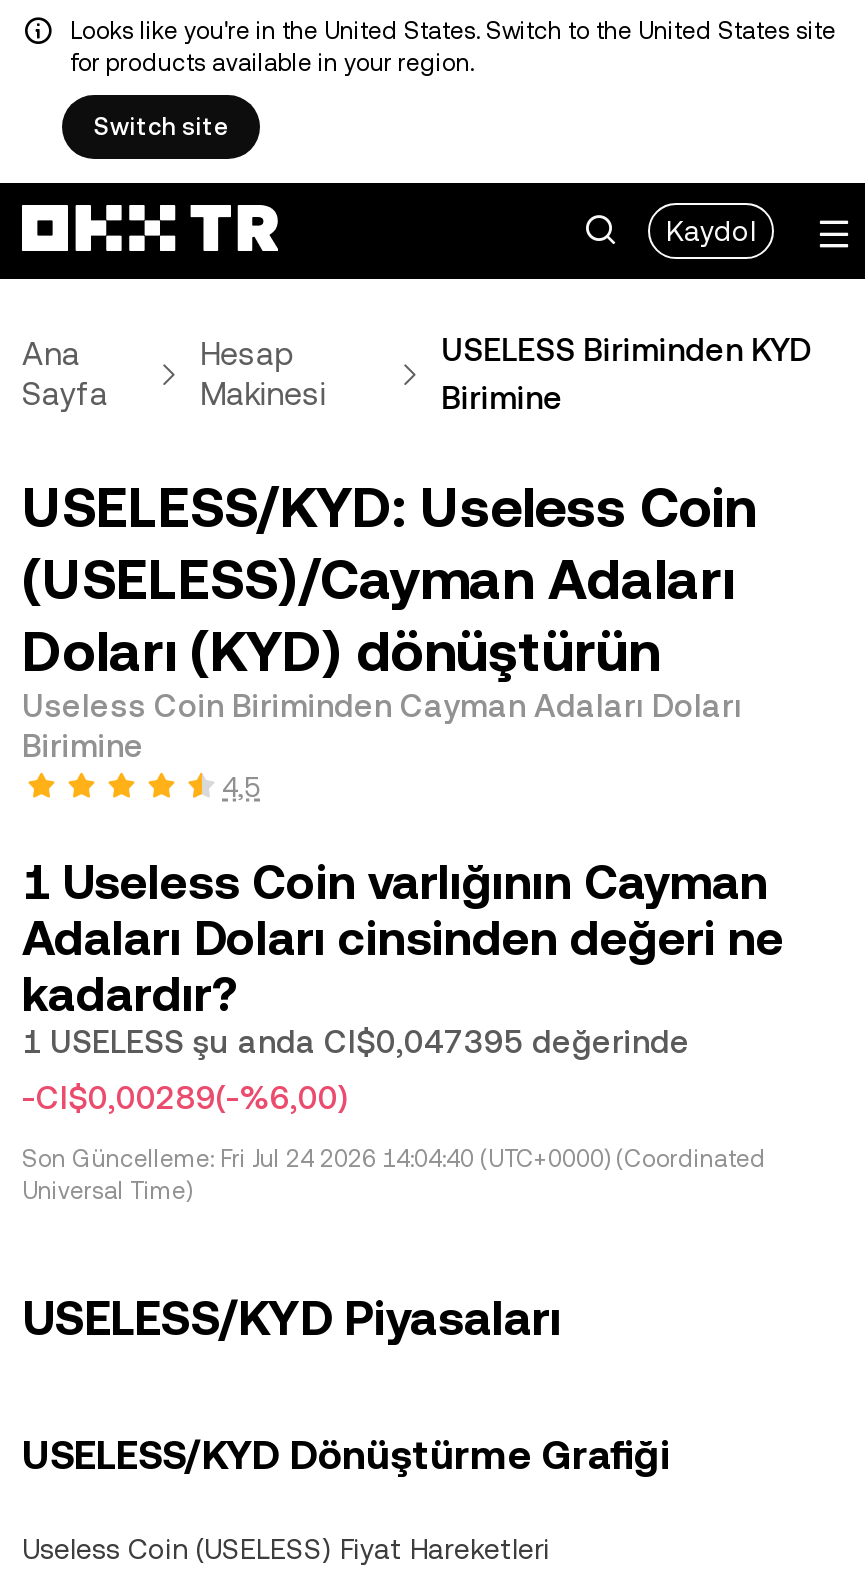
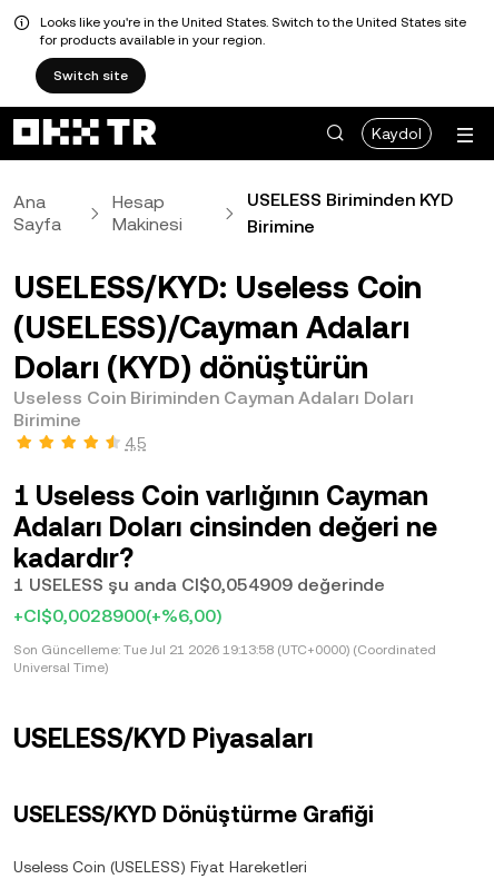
[22,1023,690,1061] 1 USELESS şu anda CI$0,047395 değerinde -> [13,574,385,595] 1 USELESS şu anda CI$0,054909 değerinde
[22,1079,348,1117] -CI$0,00289(-%6,00) -> [13,605,221,626] +CI$0,0028900(+%6,00)
[22,1145,766,1173] Son Güncelleme: Fri Jul 24 2026 14:04:40 (UTC+0000) (Coordinated -> [13,642,436,658] Son Güncelleme: Tue Jul 21 2026 19:13:58 (UTC+0000) (Coordinated

